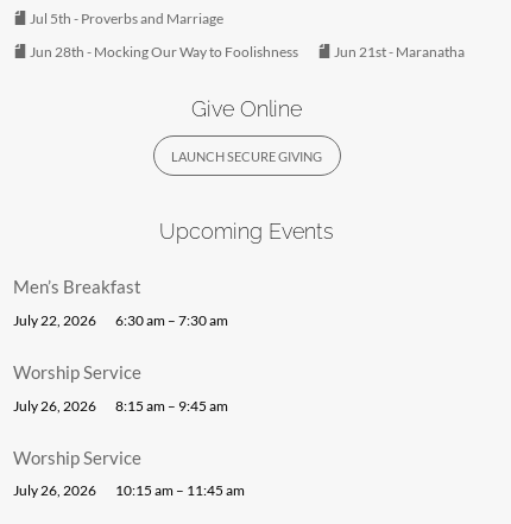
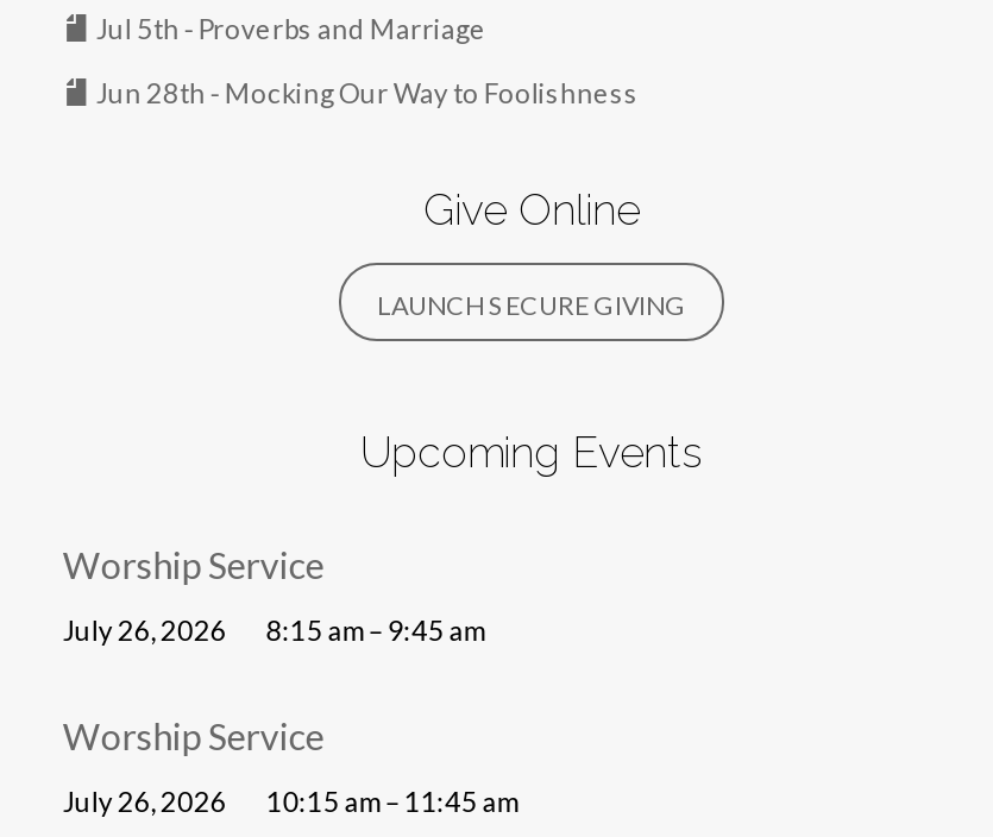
[332,44,465,59] Jun 21st - Maranatha -> none
[13,276,228,327] Men’s Breakfast | July 22, 2026 | 6:30 am – 7:30 am -> none

